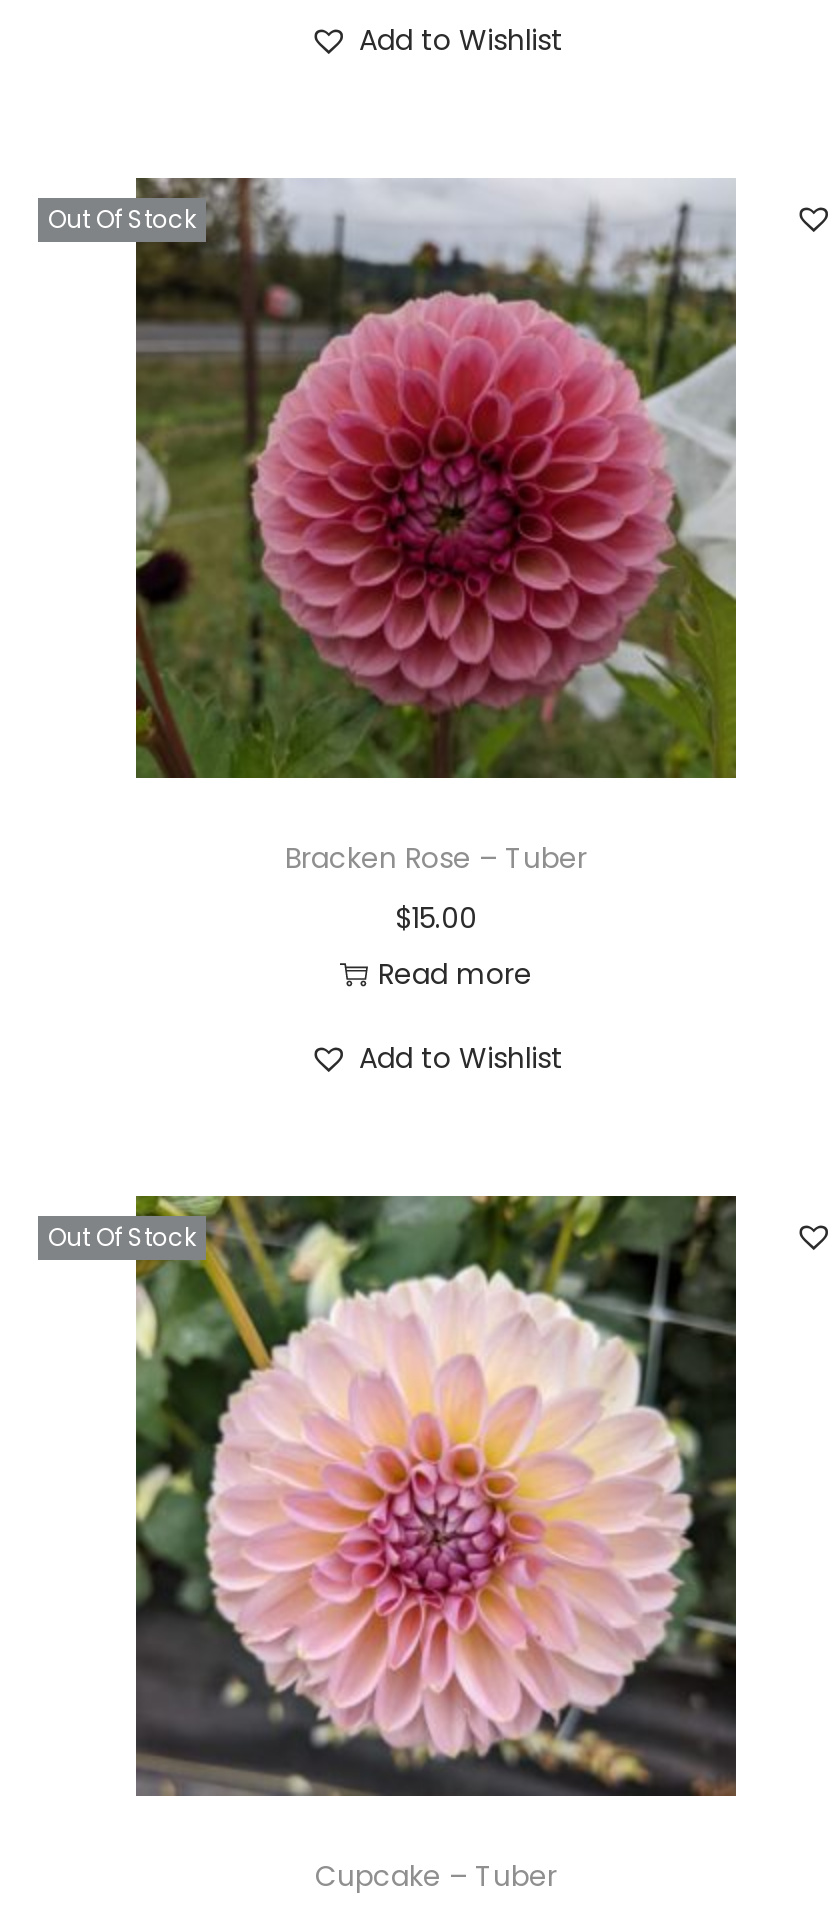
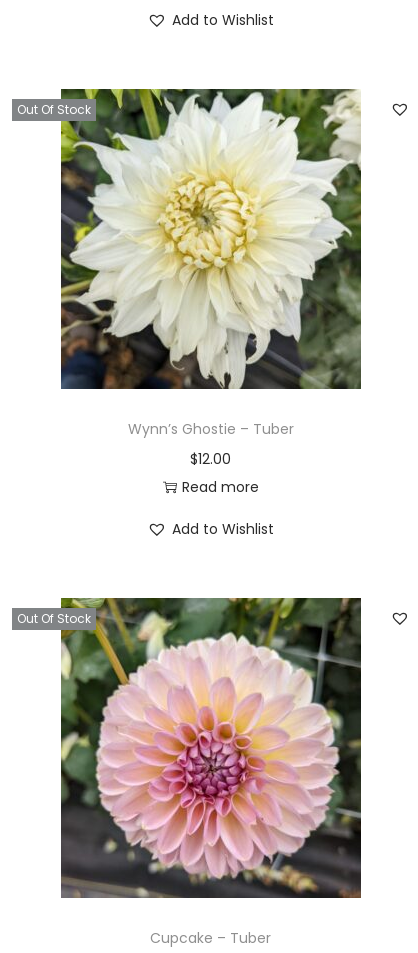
[134,177,738,878] [image] | Bracken Rose – Tuber -> [60,88,362,438] [image] | Wynn’s Ghostie – Tuber
[395,898,477,938] $15.00 -> [190,448,231,468] $12.00

